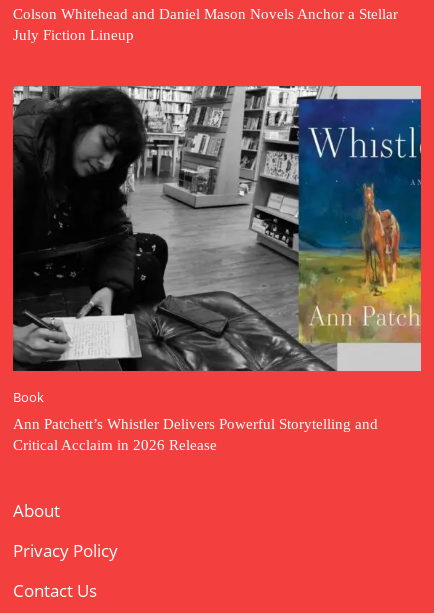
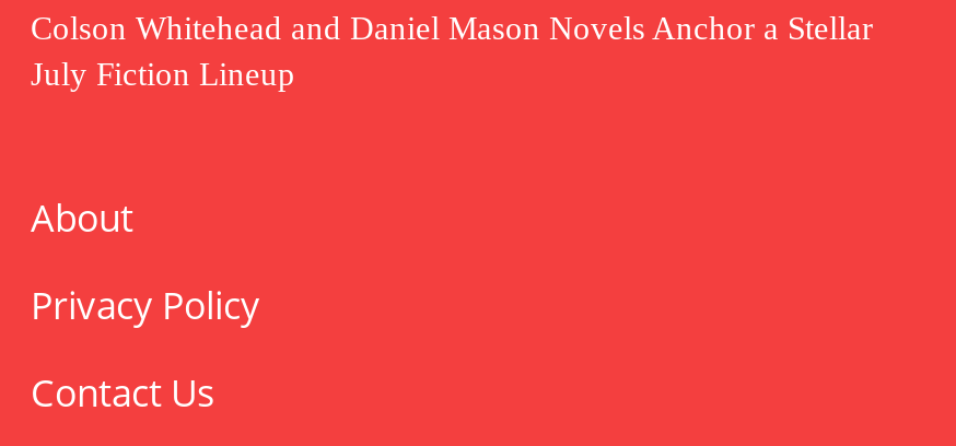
[12,85,422,453] [image] | Book | Ann Patchett’s Whistler Delivers Powerful Storytelling and | Critical Acclaim in 2026 Release -> none

